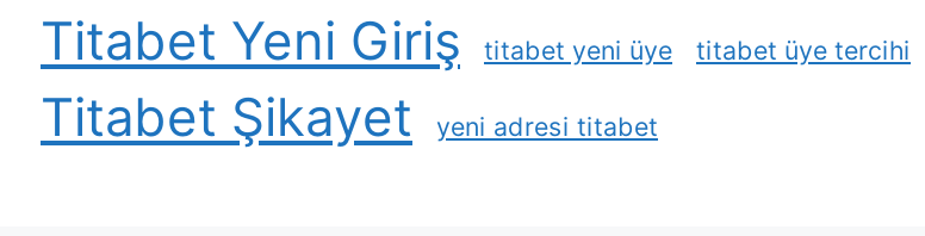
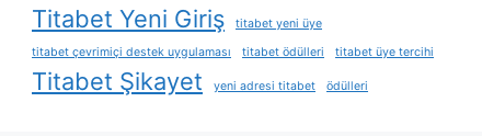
none -> [32,45,324,59] titabet çevrimiçi destek uygulaması | titabet ödülleri
none -> [326,79,368,93] ödülleri

